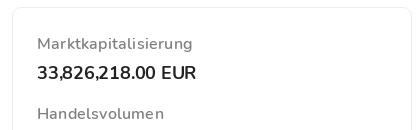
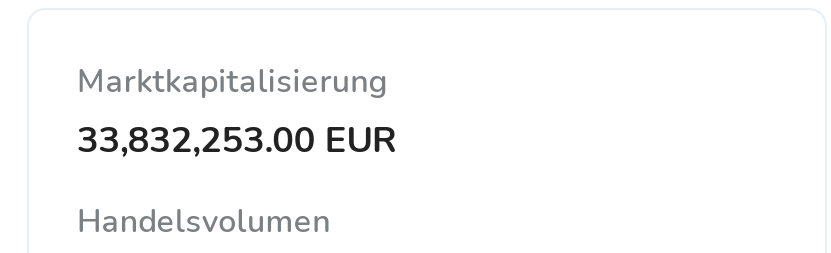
[37,61,196,85] 33,826,218.00 EUR -> [77,116,396,164] 33,832,253.00 EUR

